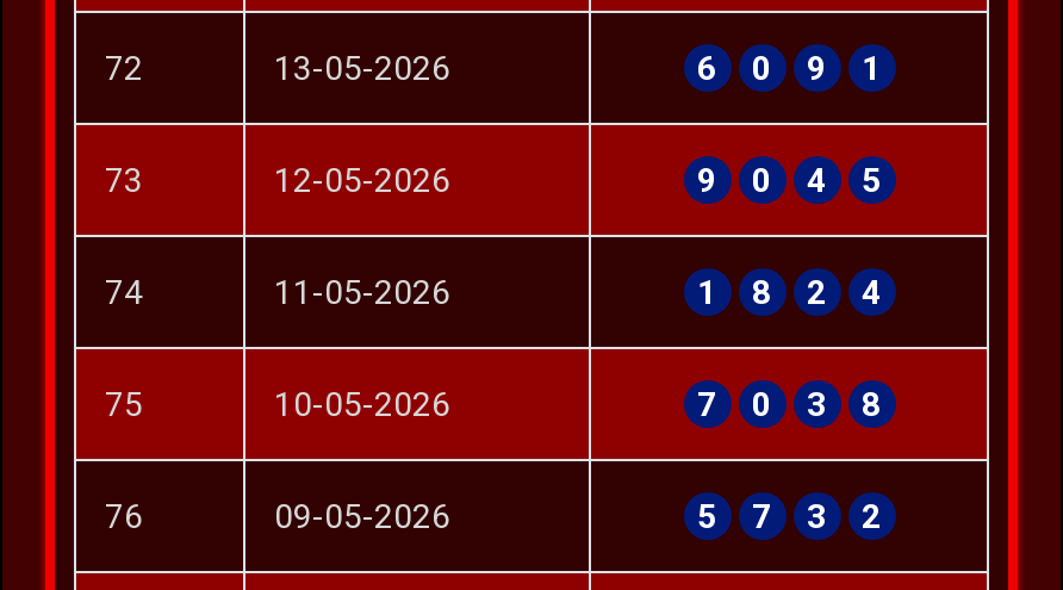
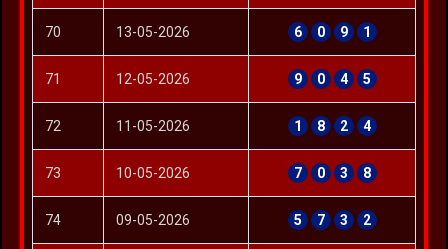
[105,49,143,87] 72 -> [45,24,61,40] 70
[105,161,143,199] 73 -> [45,71,61,87] 71
[105,273,143,311] 74 -> [45,118,61,134] 72
[105,385,143,423] 75 -> [45,165,61,181] 73
[105,497,143,535] 76 -> [45,212,61,228] 74

